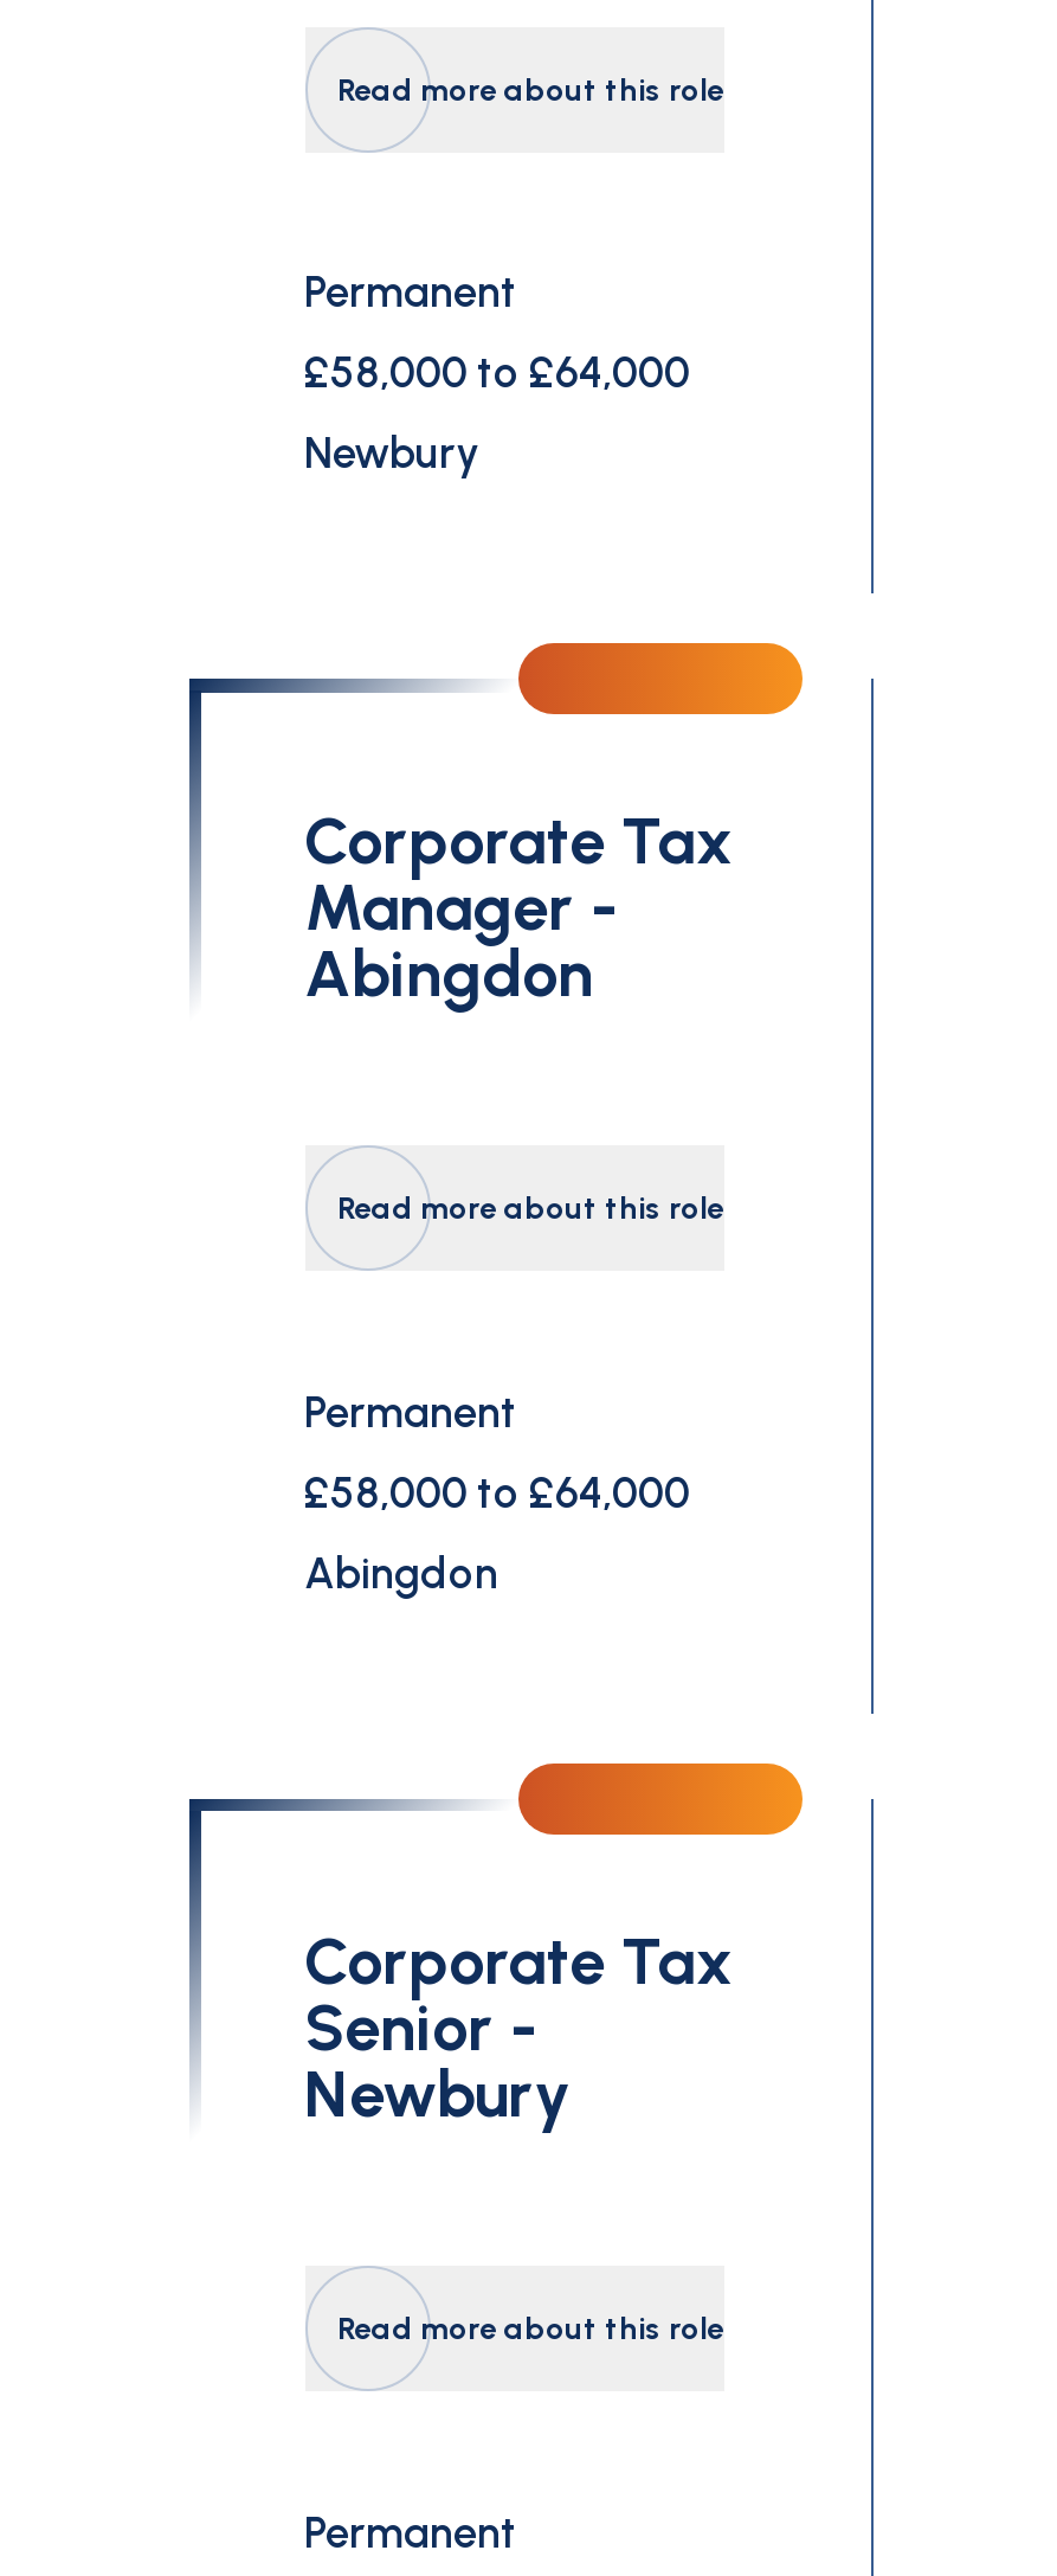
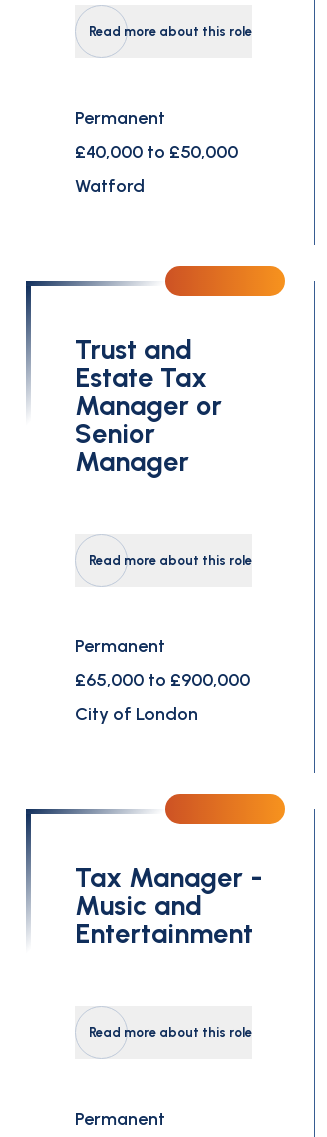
[304,348,690,400] £58,000 to £64,000 -> [74,140,237,162] £40,000 to £50,000
[304,429,479,481] Newbury -> [74,174,144,196] Watford
[304,803,733,1014] Corporate Tax | Manager - | Abingdon -> [74,332,221,477] Trust and | Estate Tax | Manager or | Senior | Manager
[304,1468,690,1520] £58,000 to £64,000 -> [74,669,249,691] £65,000 to £900,000
[304,1548,498,1600] Abingdon -> [74,703,197,725] City of London
[304,1922,733,2133] Corporate Tax | Senior - | Newbury -> [74,861,262,950] Tax Manager - | Music and | Entertainment

